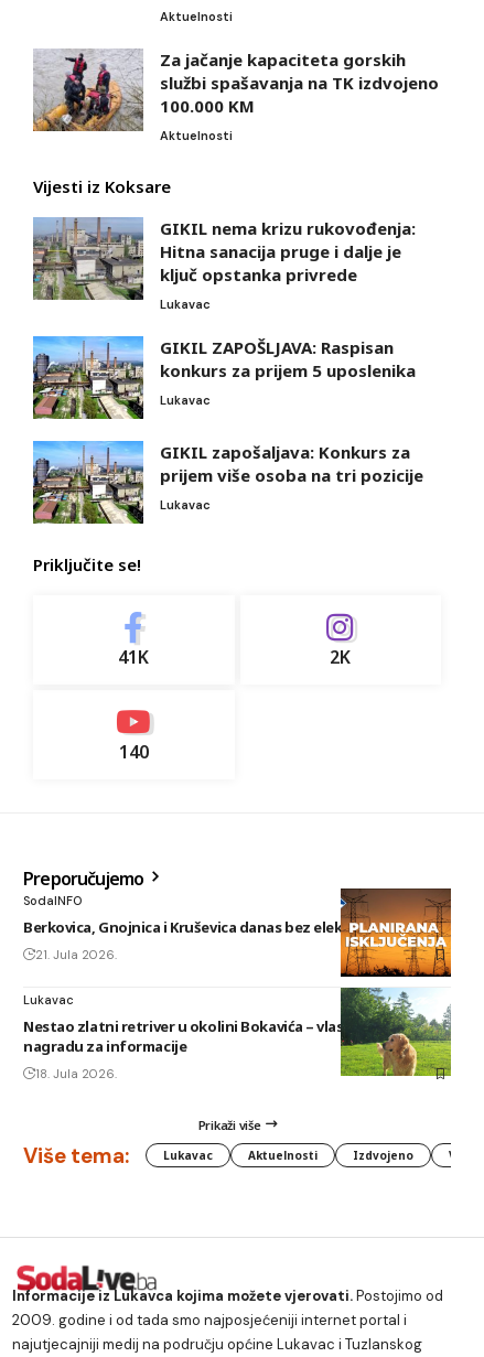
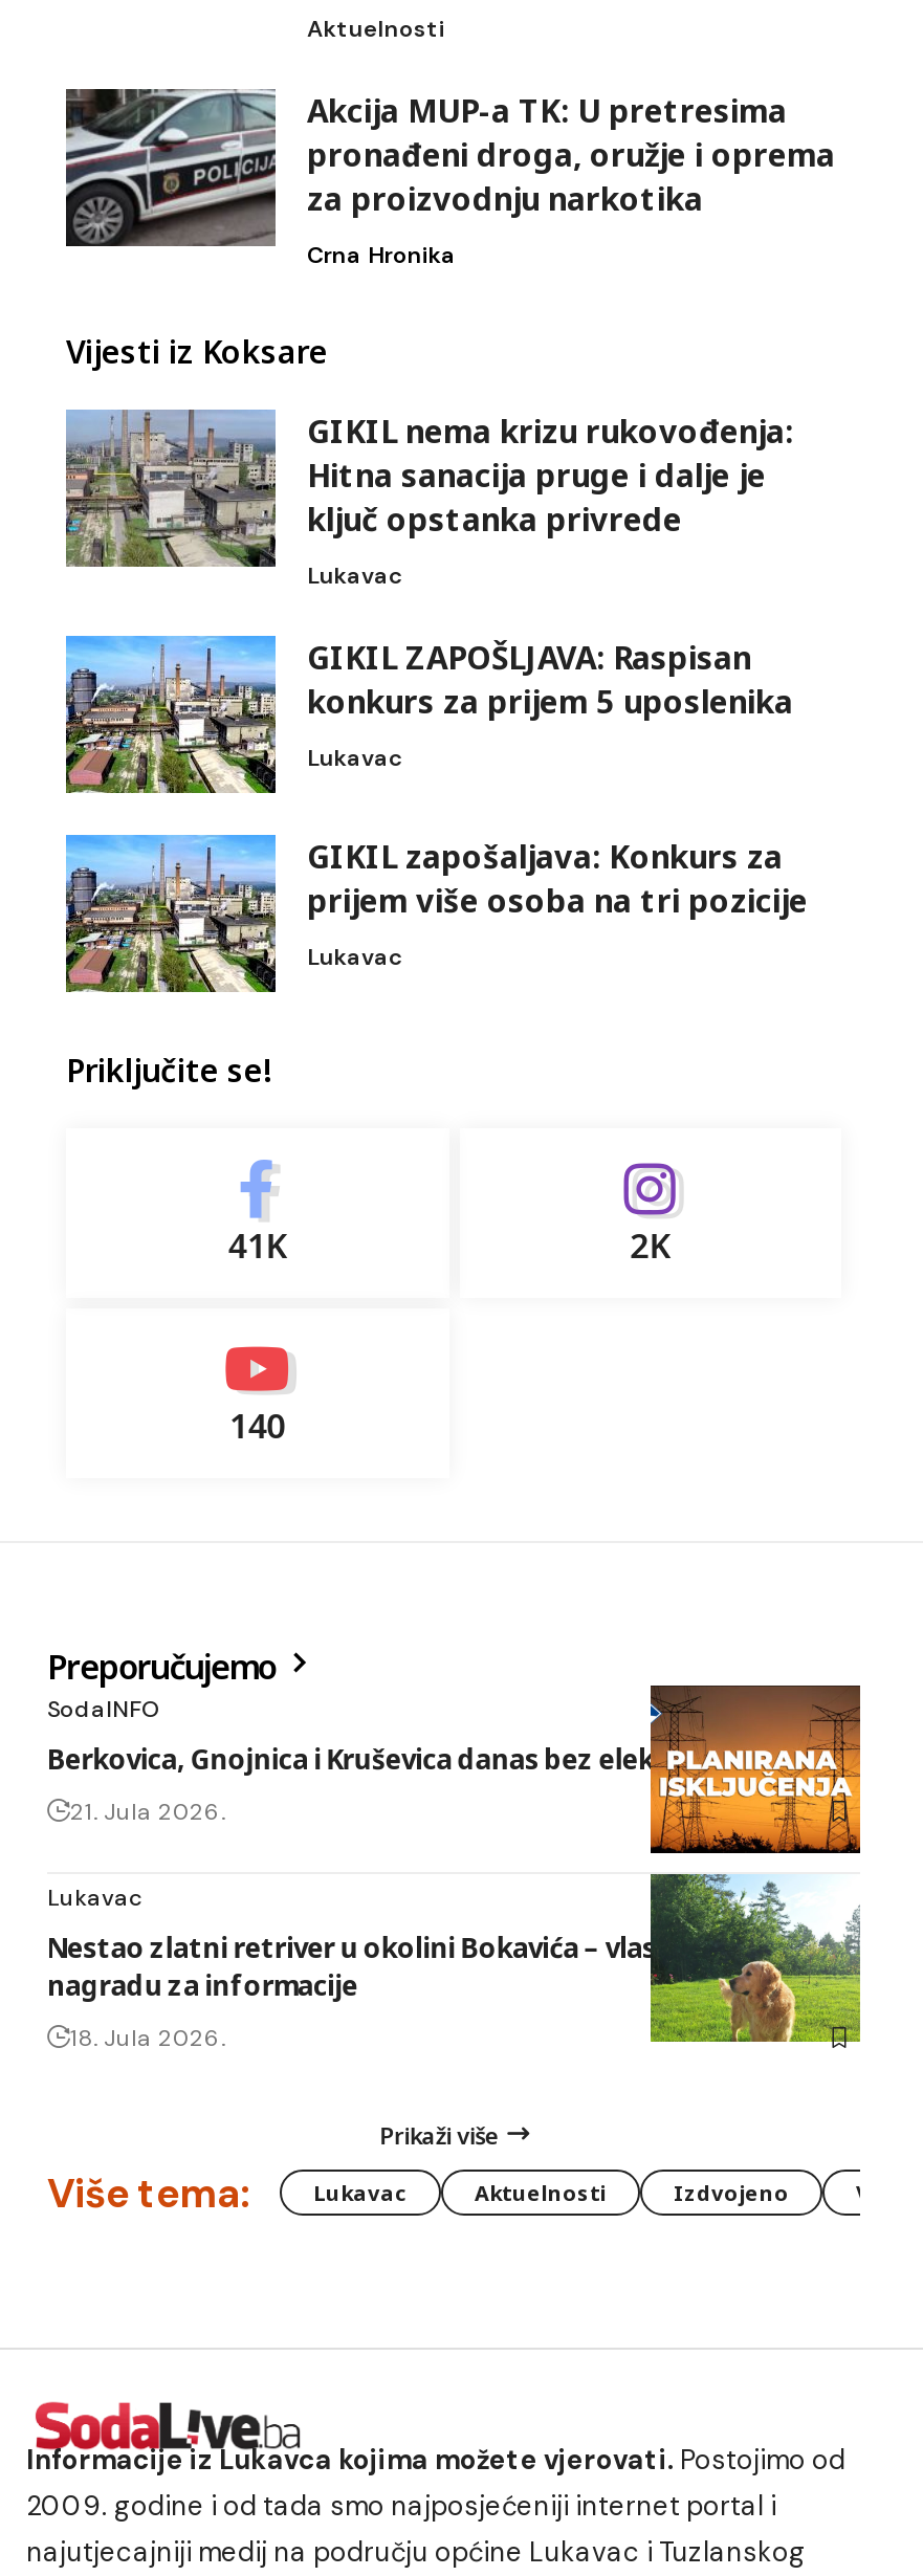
[32,49,439,132] [image] | Za jačanje kapaciteta gorskih | službi spašavanja na TK izdvojeno | 100.000 KM -> [64,87,835,248] [image] | Akcija MUP-a TK: U pretresima | pronađeni droga, oružje i oprema | za proizvodnju narkotika
[160,128,233,144] Aktuelnosti -> [307,240,456,270] Crna Hronika

